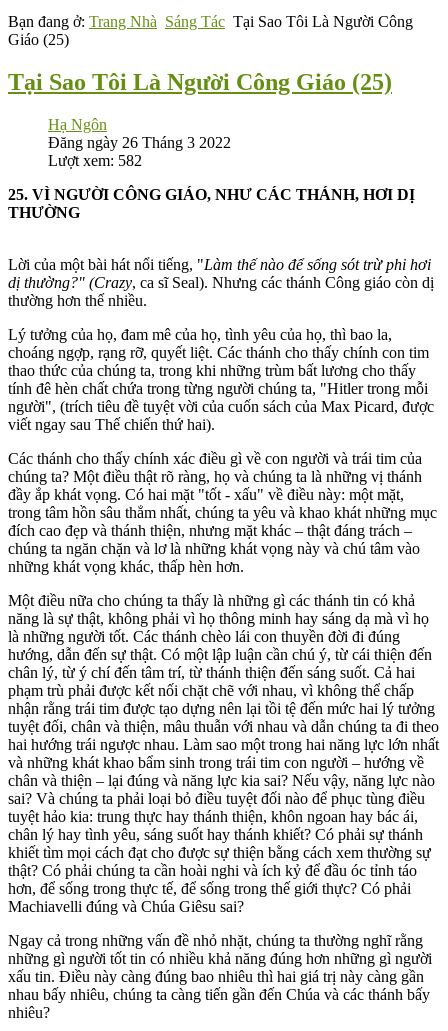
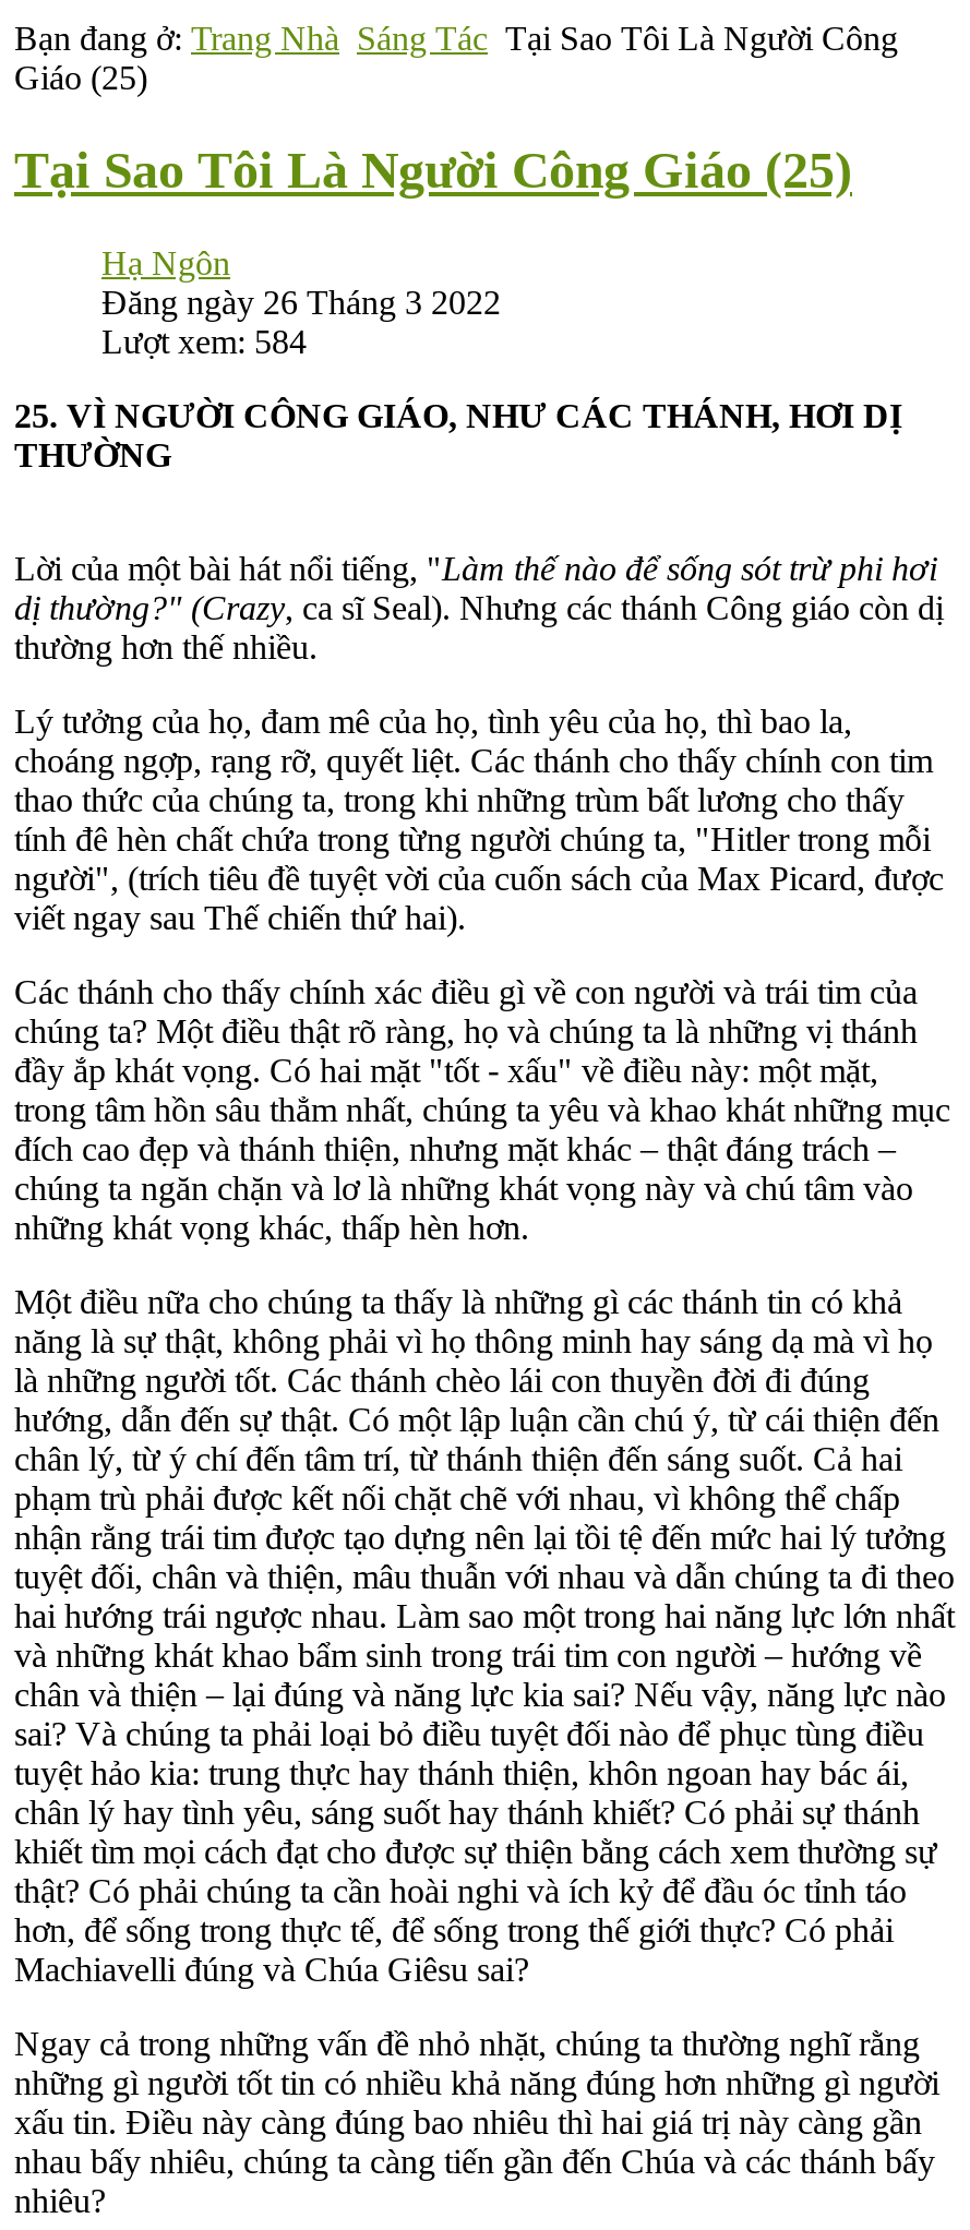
[48,152,142,169] Lượt xem: 582 -> [101,322,307,360] Lượt xem: 584

